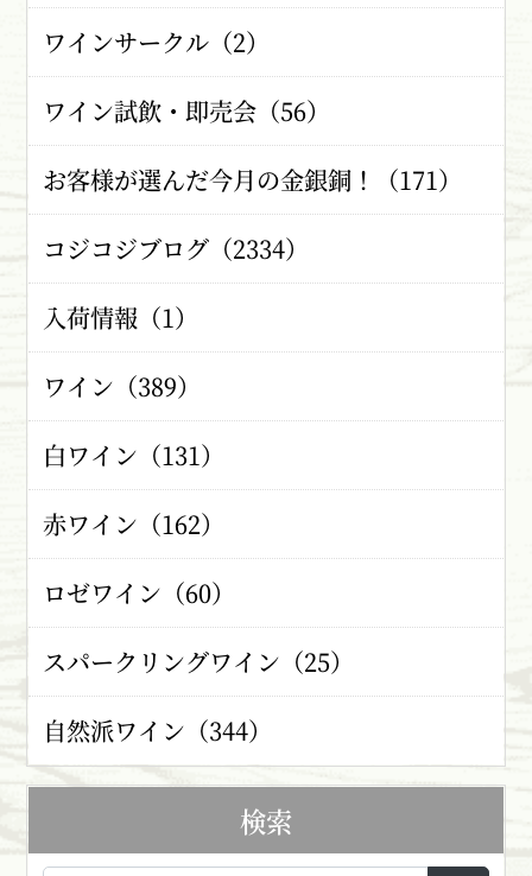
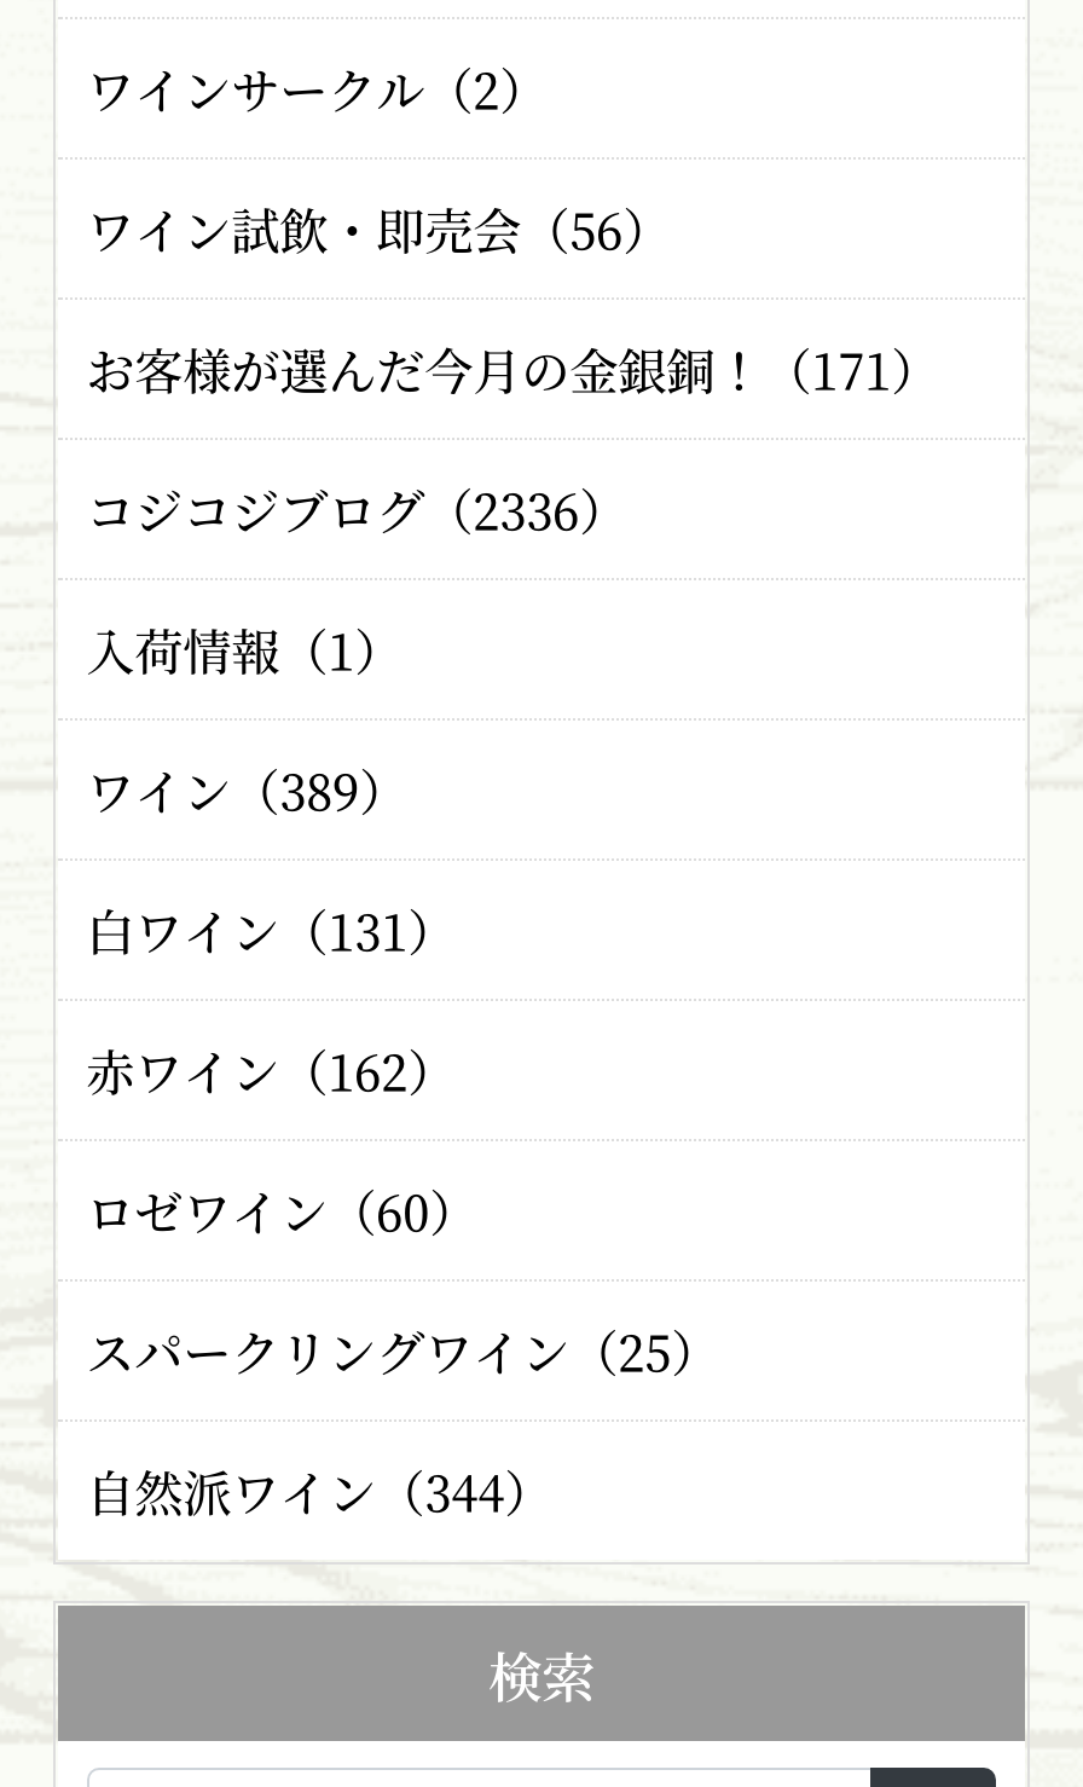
[42,231,308,266] コジコジブログ（2334） -> [86,474,628,544] コジコジブログ（2336）

